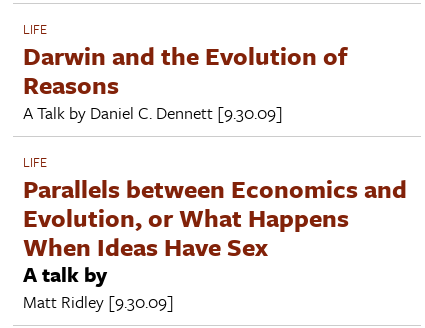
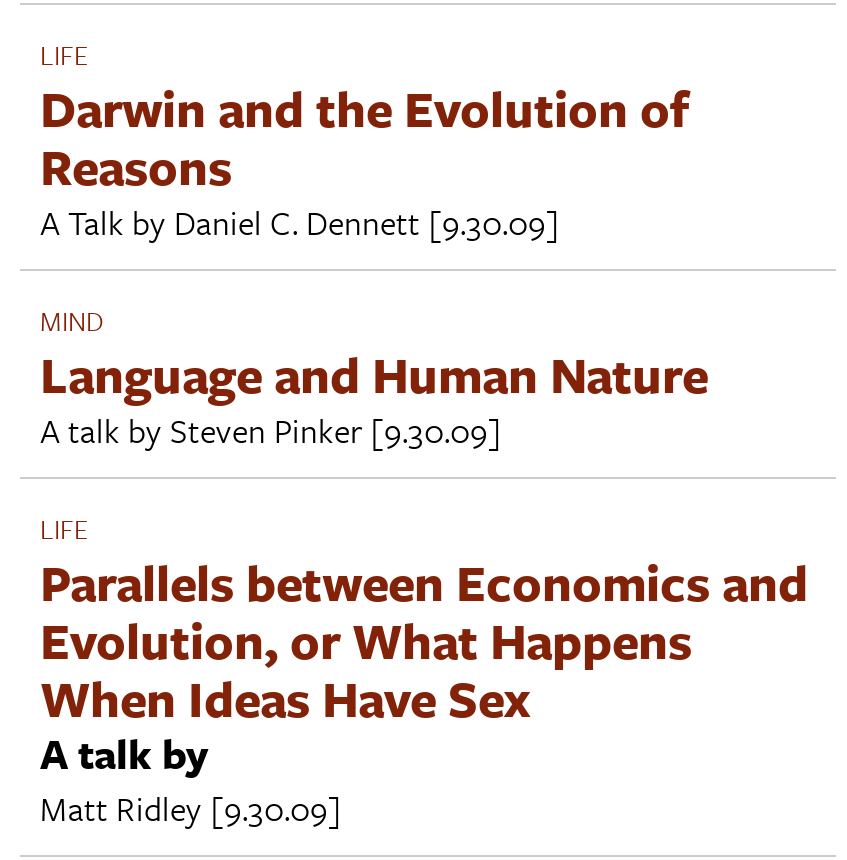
none -> [40,300,708,454] MIND | Language and Human Nature | A talk by Steven Pinker [9.30.09]

